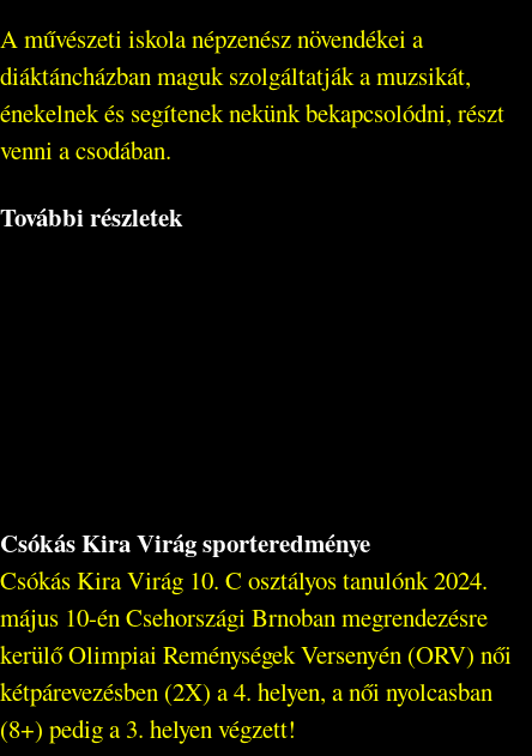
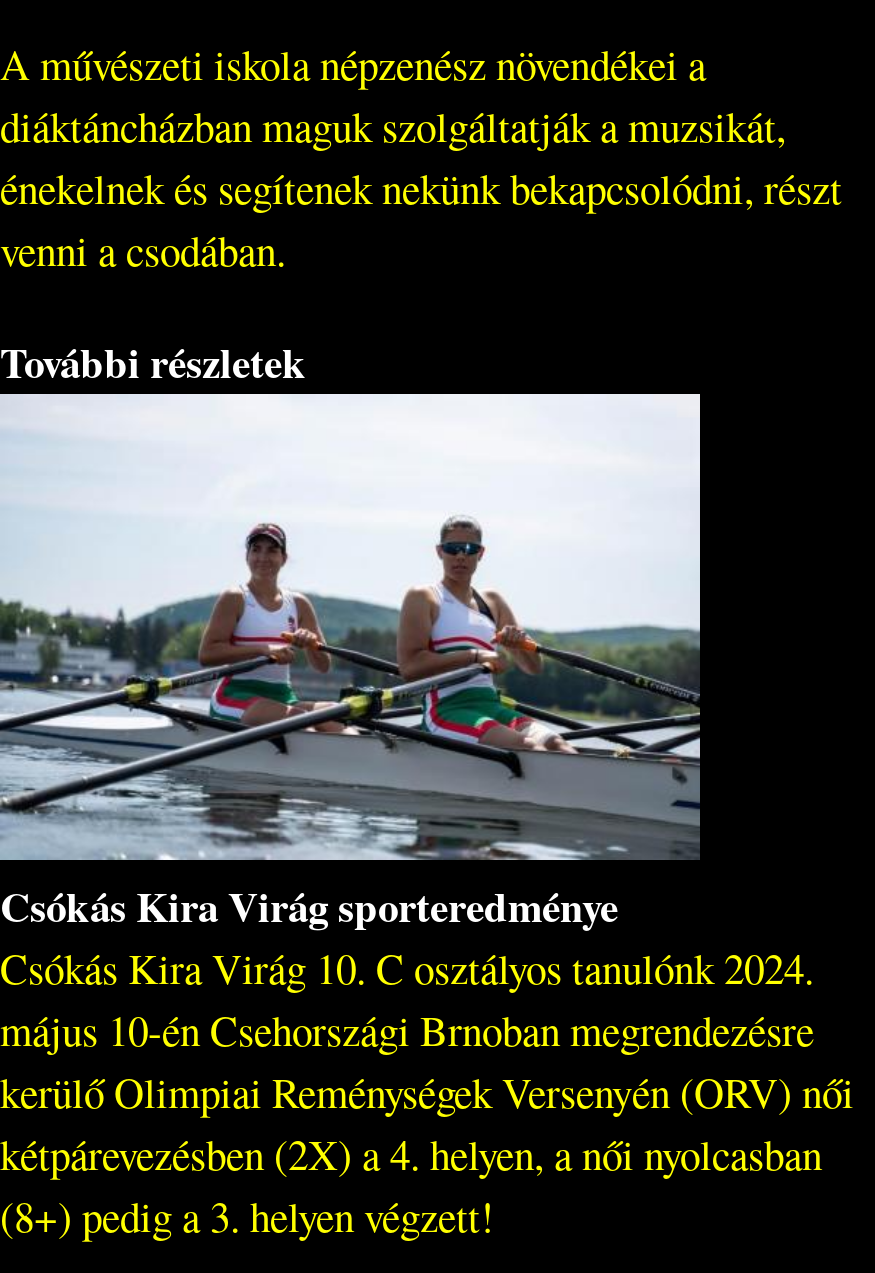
none -> [6,392,702,862] [image]

